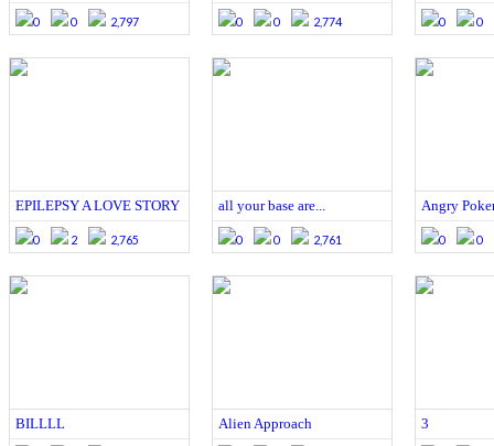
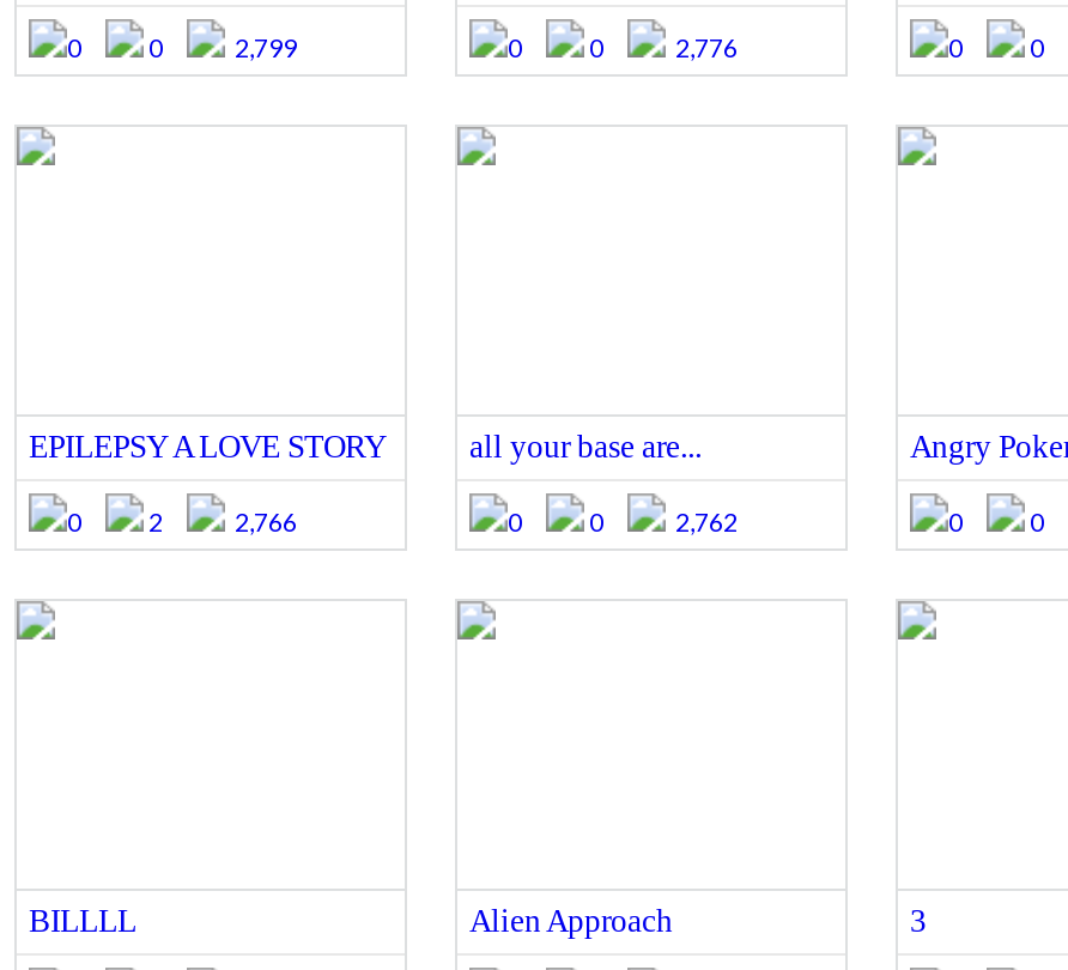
[108,15,139,29] 2,797 -> [230,32,297,63] 2,799
[311,15,342,29] 2,774 -> [670,32,738,63] 2,776
[108,233,139,247] 2,765 -> [230,506,297,537] 2,766
[311,233,342,247] 2,761 -> [670,506,738,537] 2,762

